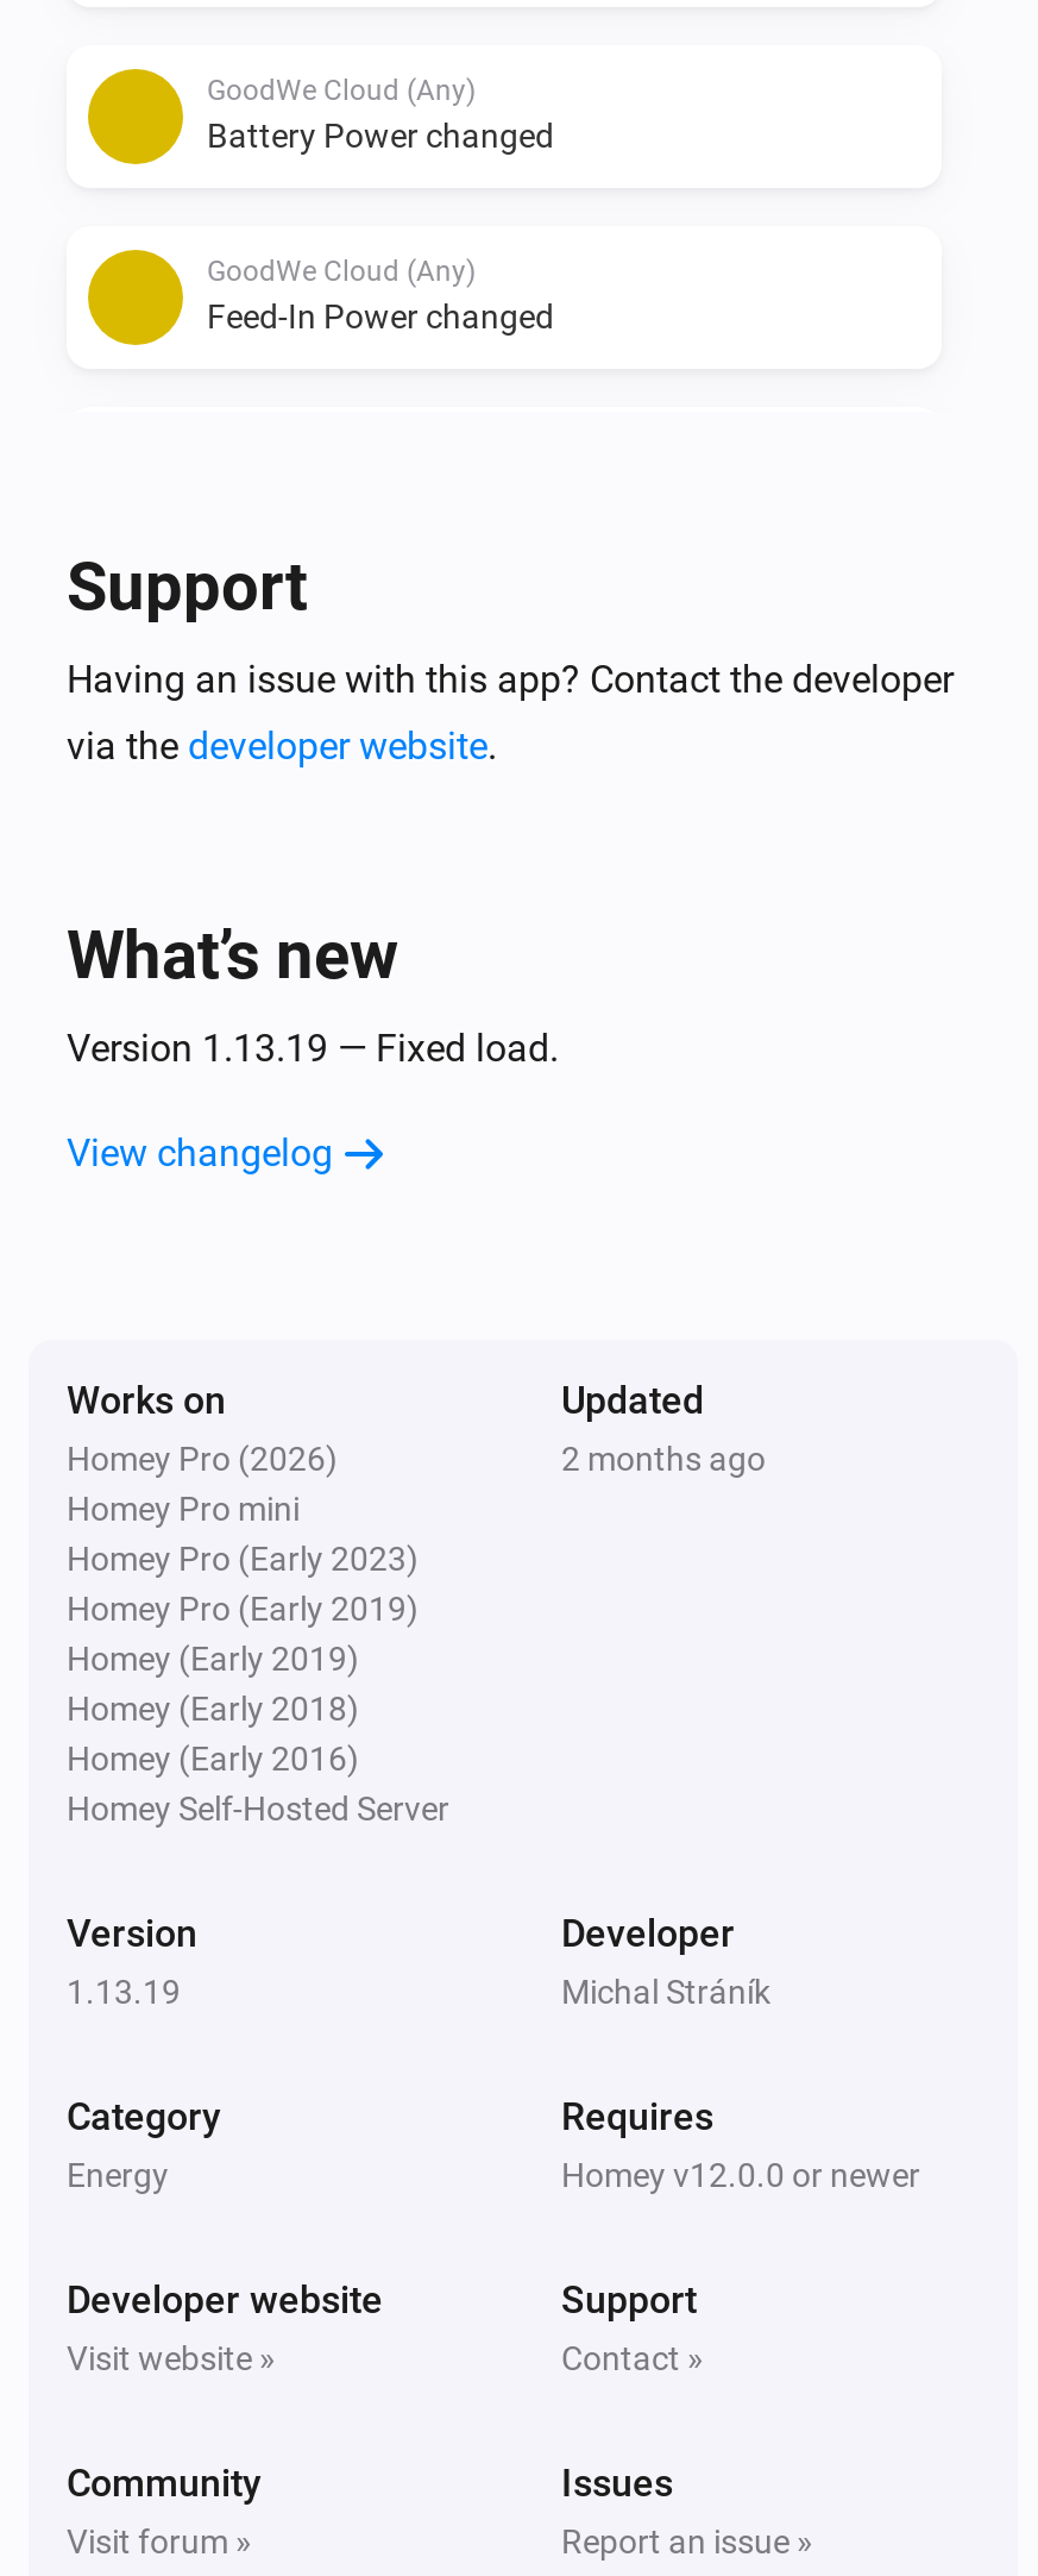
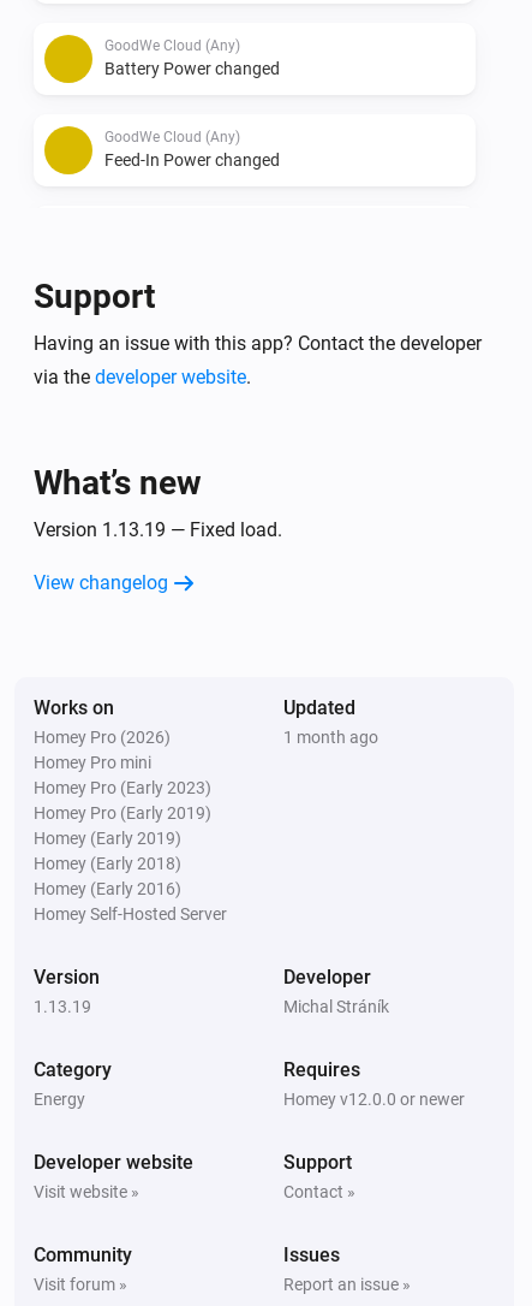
[561,1439,766,1477] 2 months ago -> [283,727,378,746] 1 month ago

